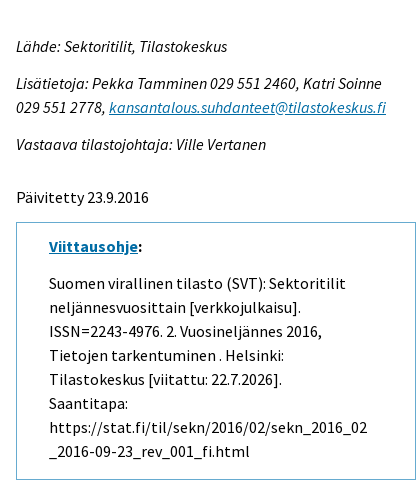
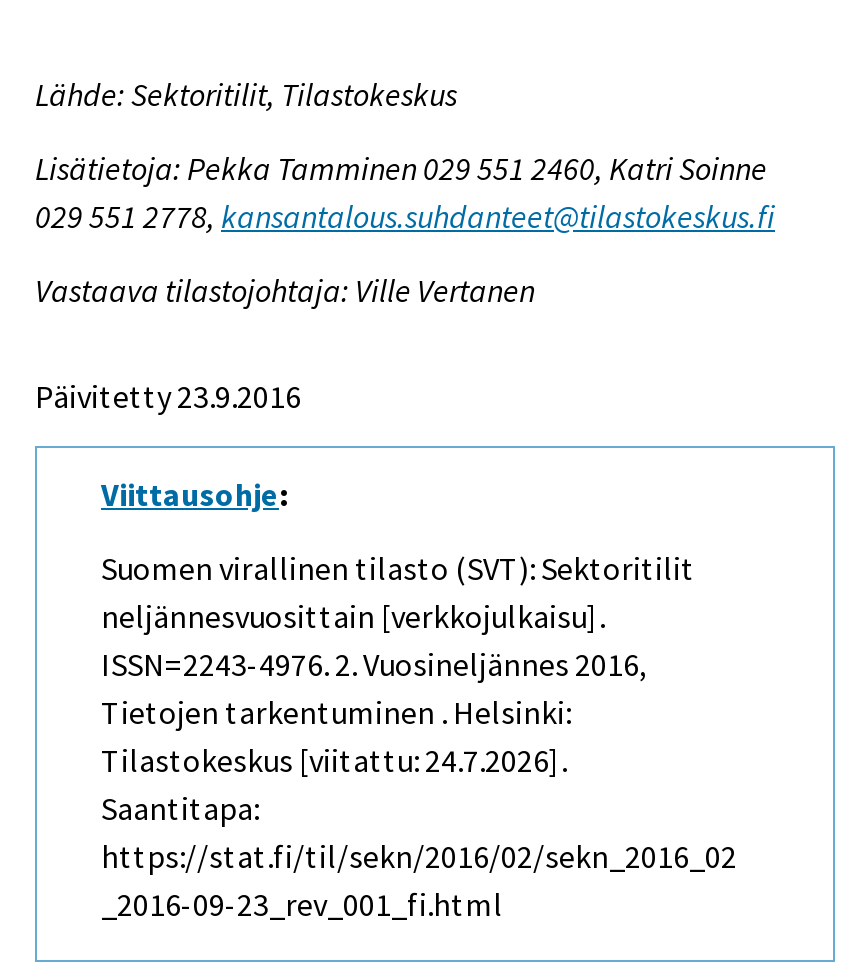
[49,369,282,389] Tilastokeskus [viitattu: 22.7.2026]. -> [101,739,567,779] Tilastokeskus [viitattu: 24.7.2026].

